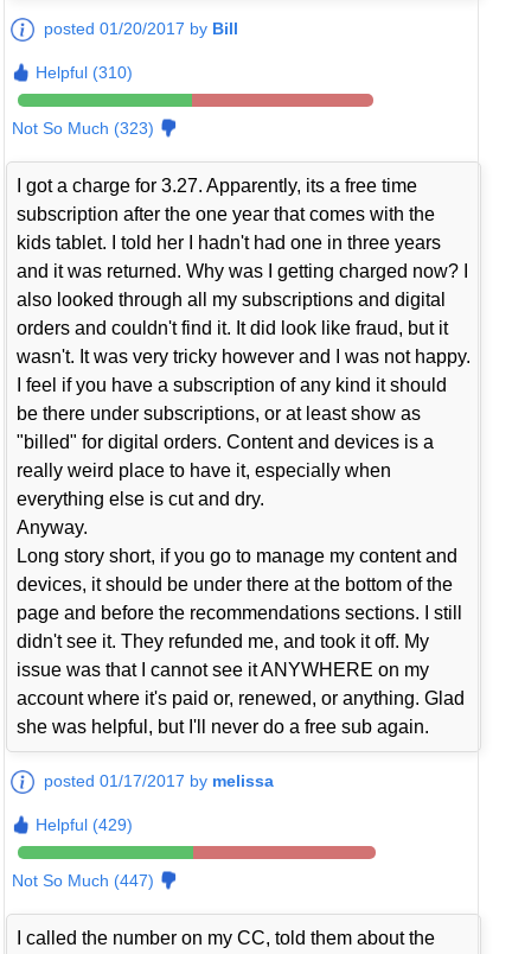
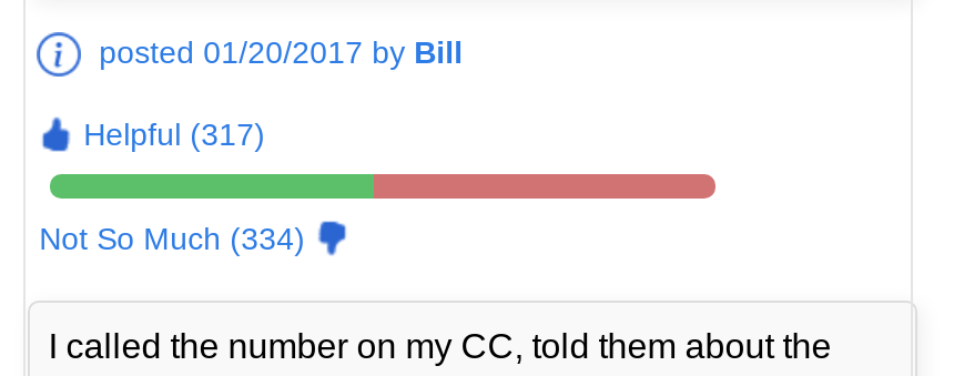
[12,63,471,890] Helpful (310) | Not So Much (323) | I got a charge for 3.27. Apparently, its a free time | subscription after the one year that comes with the | kids tablet. I told her I hadn't had one in three years | and it was returned. Why was I getting charged now? I | also looked through all my subscriptions and digital | orders and couldn't find it. It did look like fraud, but it | wasn't. It was very tricky however and I was not happy. | I feel if you have a subscription of any kind it should | be there under subscriptions, or at least show as | "billed" for digital orders. Content and devices is a | really weird place to have it, especially when | everything else is cut and dry. | Anyway. | Long story short, if you go to manage my content and | devices, it should be under there at the bottom of the | page and before the recommendations sections. I still | didn't see it. They refunded me, and took it off. My | issue was that I cannot see it ANYWHERE on my | account where it's paid or, renewed, or anything. Glad | she was helpful, but I'll never do a free sub again. | posted 01/17/2017 by melissa | Helpful (429) | Not So Much (447) -> [39,117,306,257] Helpful (317) | Not So Much (334)

